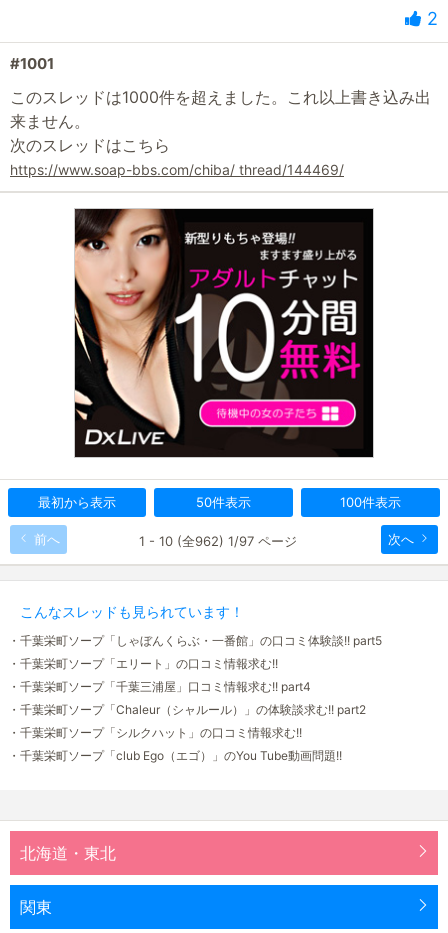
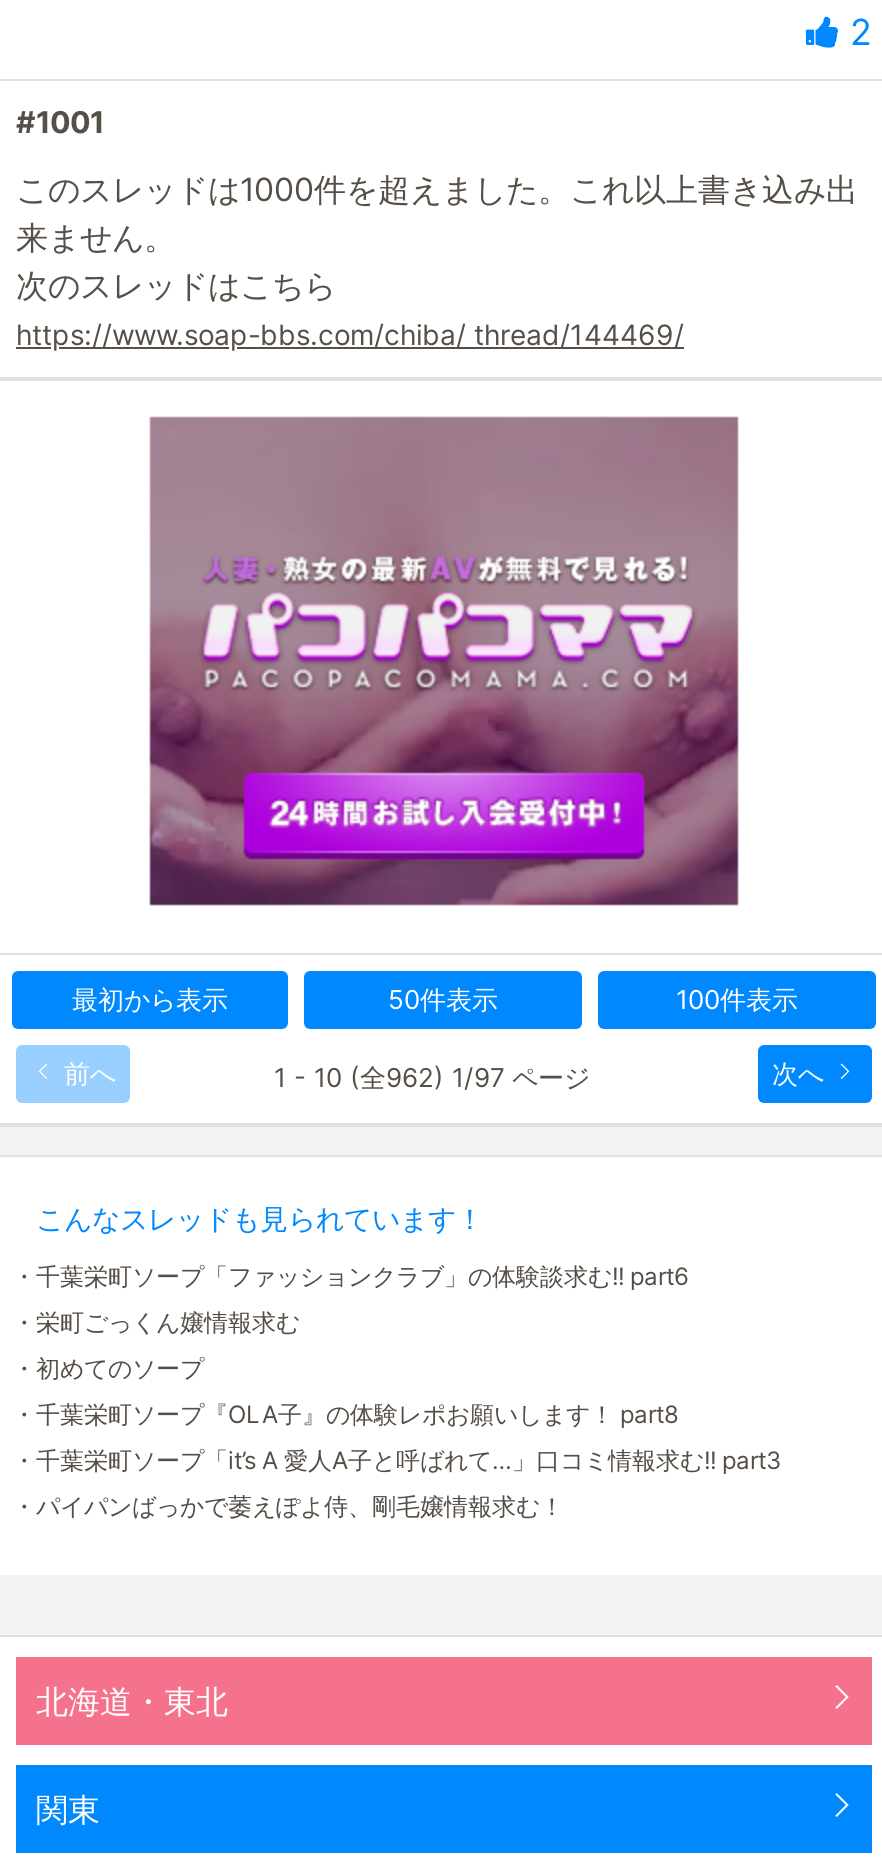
[74,208,374,458] [image] -> [146,413,742,909] [image]
[8,633,382,648] ・千葉栄町ソープ「しゃぼんくらぶ・一番館」の口コミ体験談!! part5 -> [12,1261,688,1291] ・千葉栄町ソープ「ファッションクラブ」の体験談求む!! part6
[8,656,278,671] ・千葉栄町ソープ「エリート」の口コミ情報求む!! -> [12,1307,300,1337] ・栄町ごっくん嬢情報求む
[8,679,311,694] ・千葉栄町ソープ「千葉三浦屋」口コミ情報求む!! part4 -> [12,1353,204,1383] ・初めてのソープ
[8,702,366,717] ・千葉栄町ソープ「Chaleur（シャルール）」の体験談求む!! part2 -> [12,1399,678,1429] ・千葉栄町ソープ『OLA子』の体験レポお願いします！ part8
[8,725,302,740] ・千葉栄町ソープ「シルクハット」の口コミ情報求む!! -> [12,1445,782,1475] ・千葉栄町ソープ「it’s A 愛人A子と呼ばれて…」口コミ情報求む!! part3
[8,748,342,763] ・千葉栄町ソープ「club Ego（エゴ）」のYou Tube動画問題!! -> [12,1491,564,1521] ・パイパンばっかで萎えぽよ侍、剛毛嬢情報求む！

